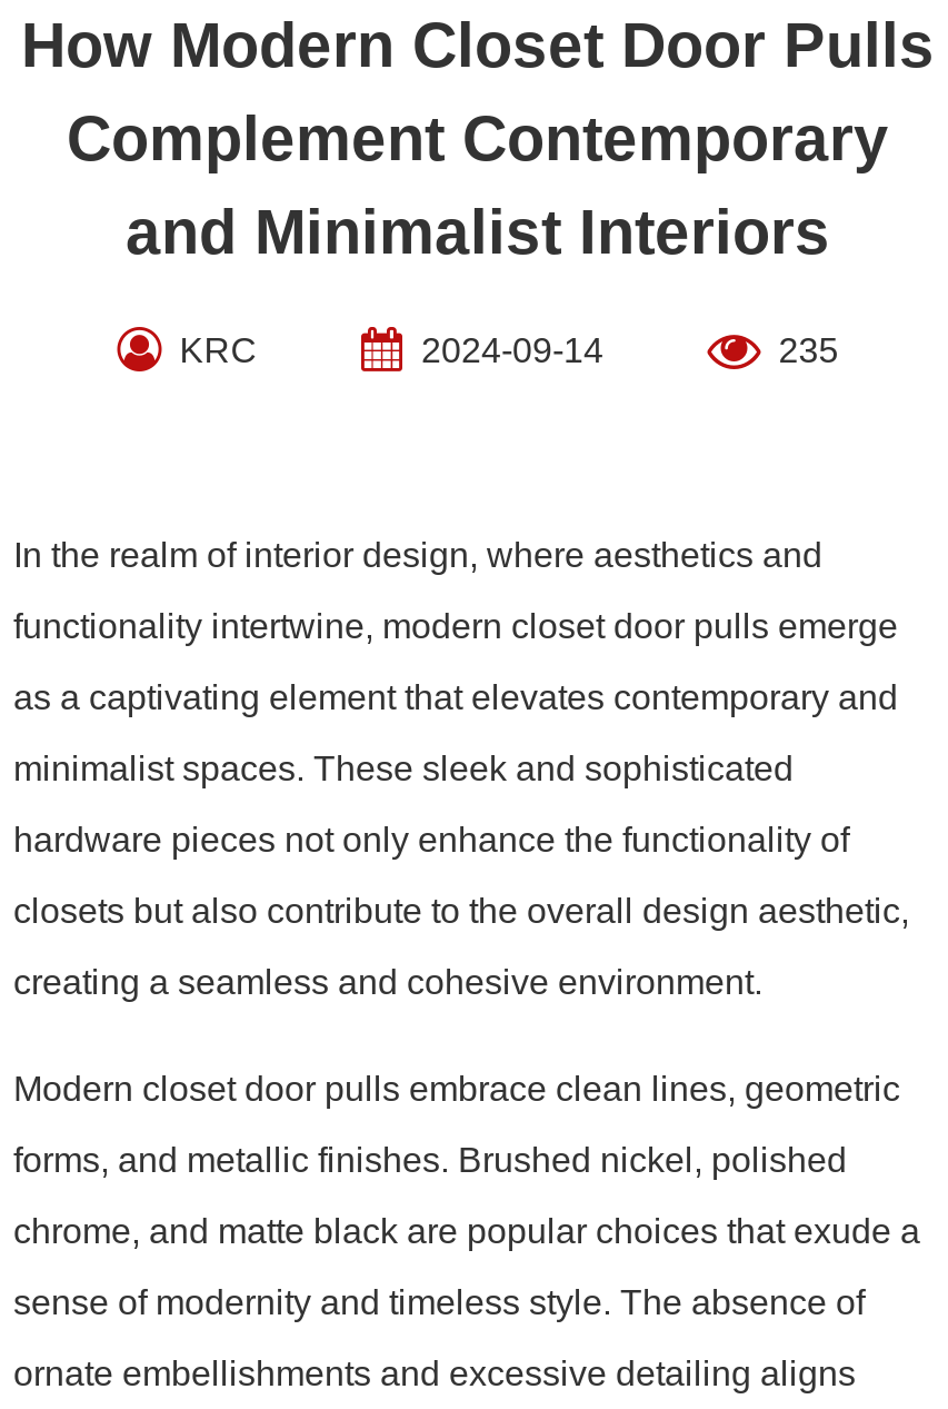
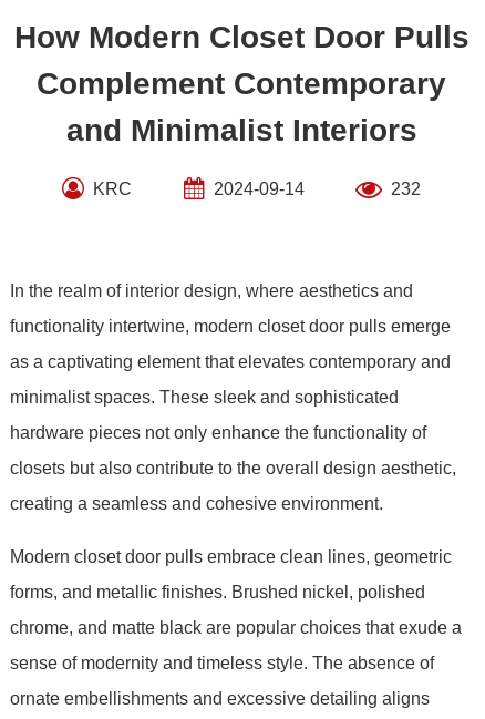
[778,331,838,369] 235 -> [391,179,421,198] 232

